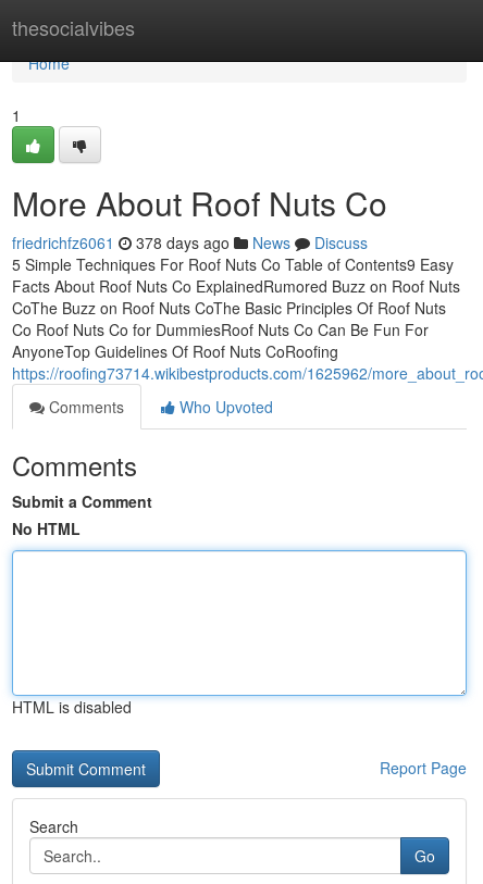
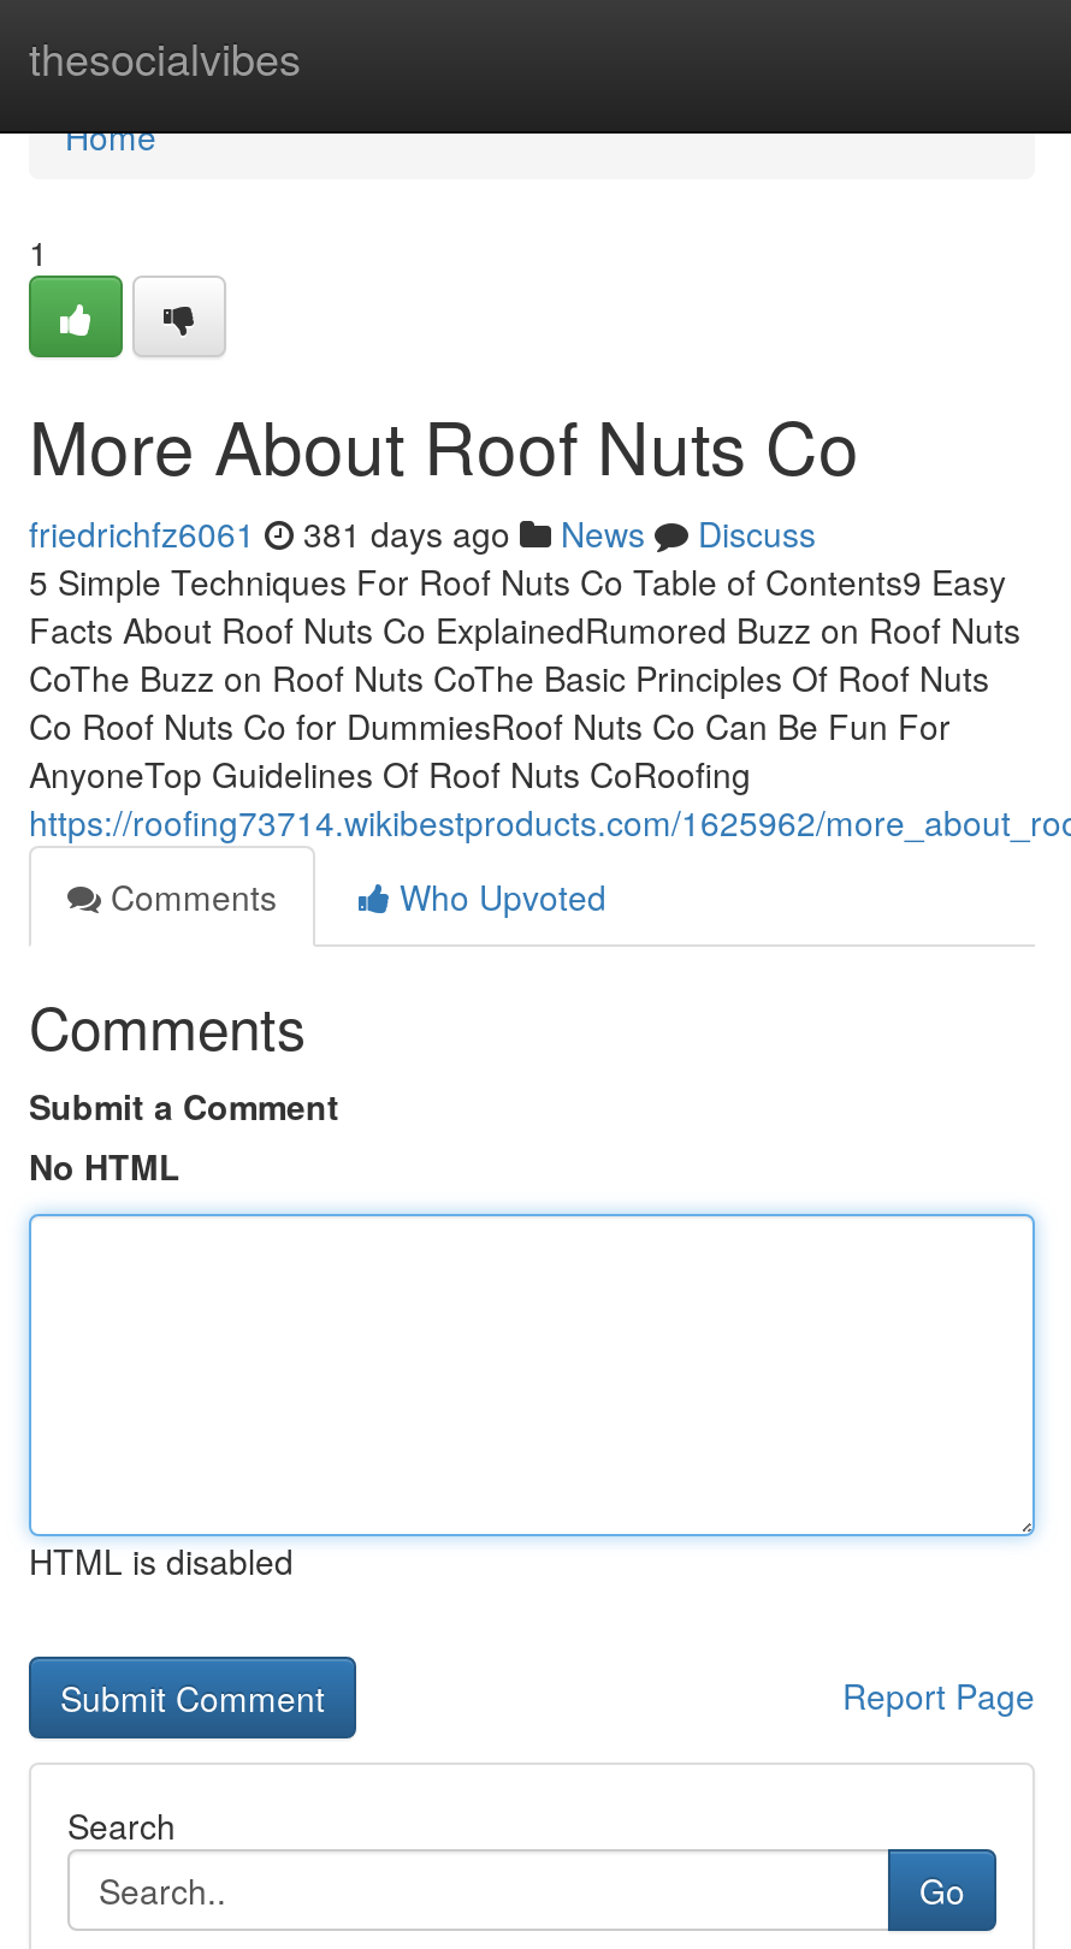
[12,232,368,253] friedrichfz6061 378 days ago News Discuss -> [29,509,816,557] friedrichfz6061 381 days ago News Discuss

